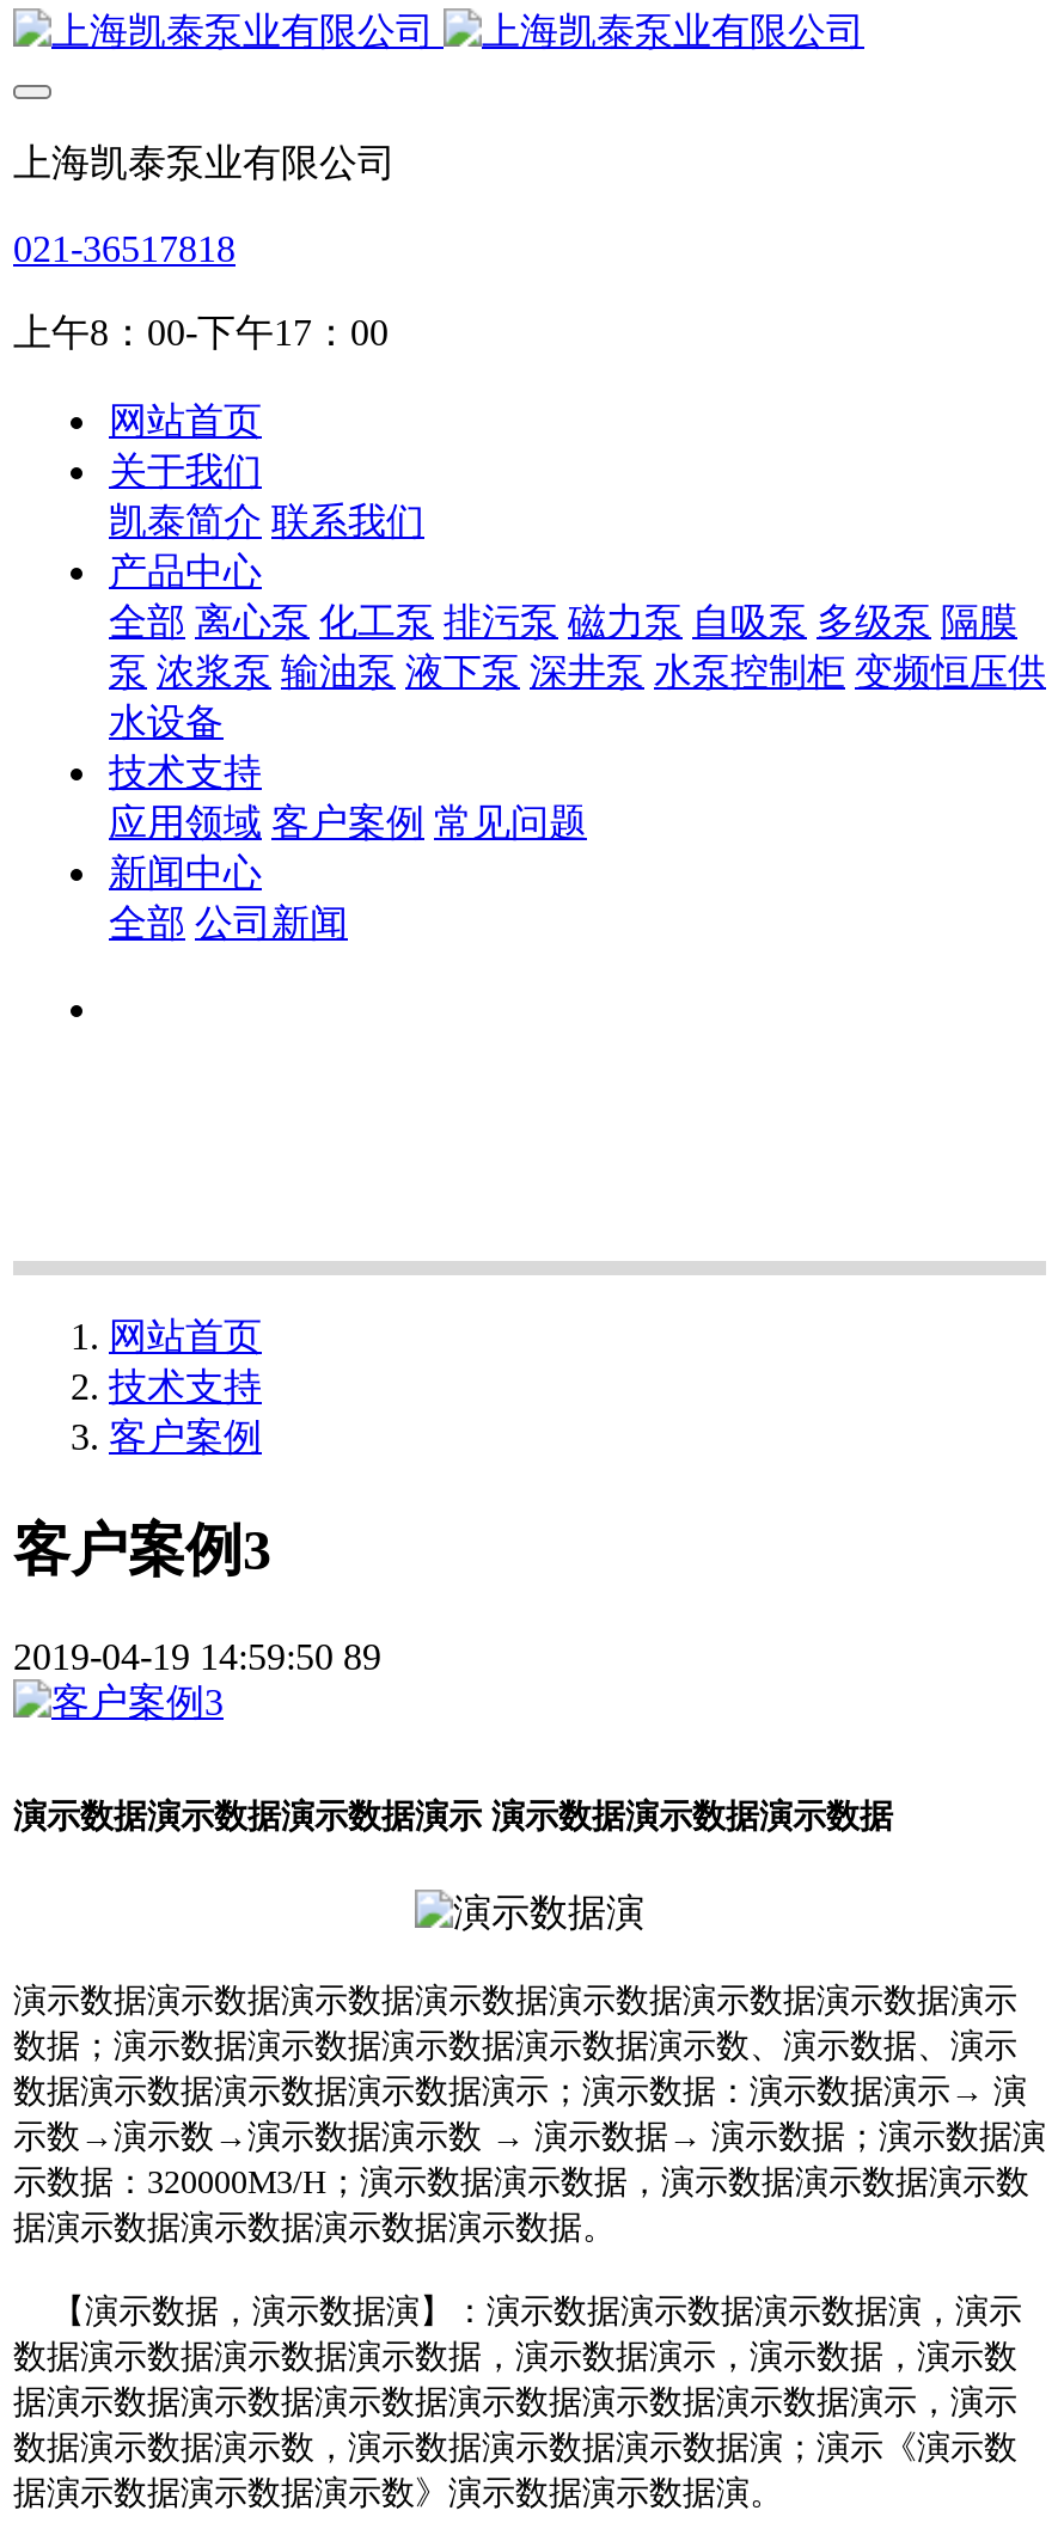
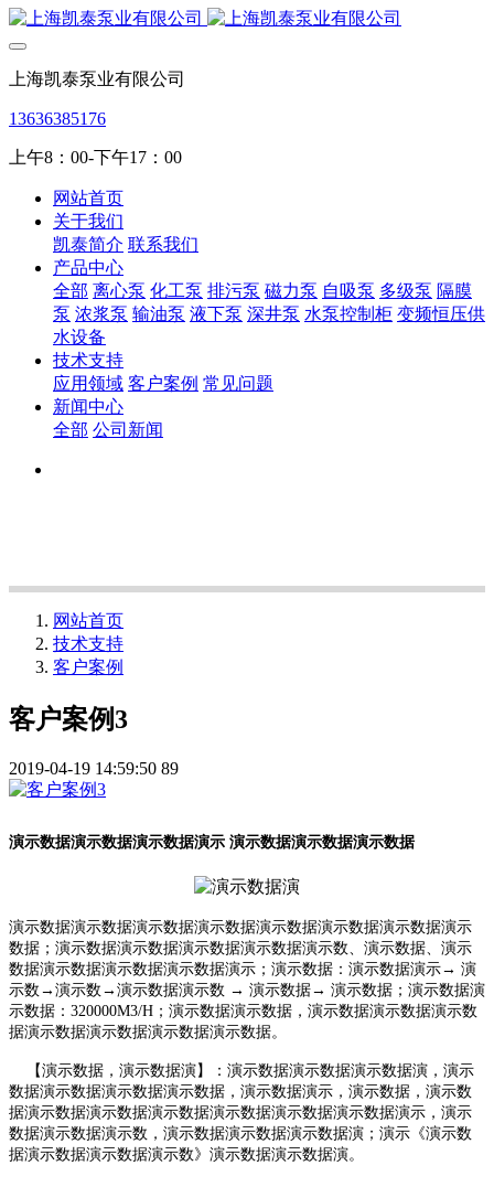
[13,228,236,269] 021-36517818 -> [9,109,106,128] 13636385176

